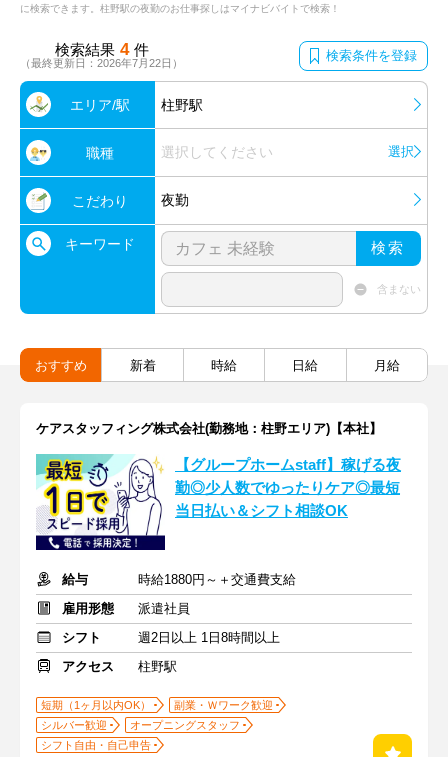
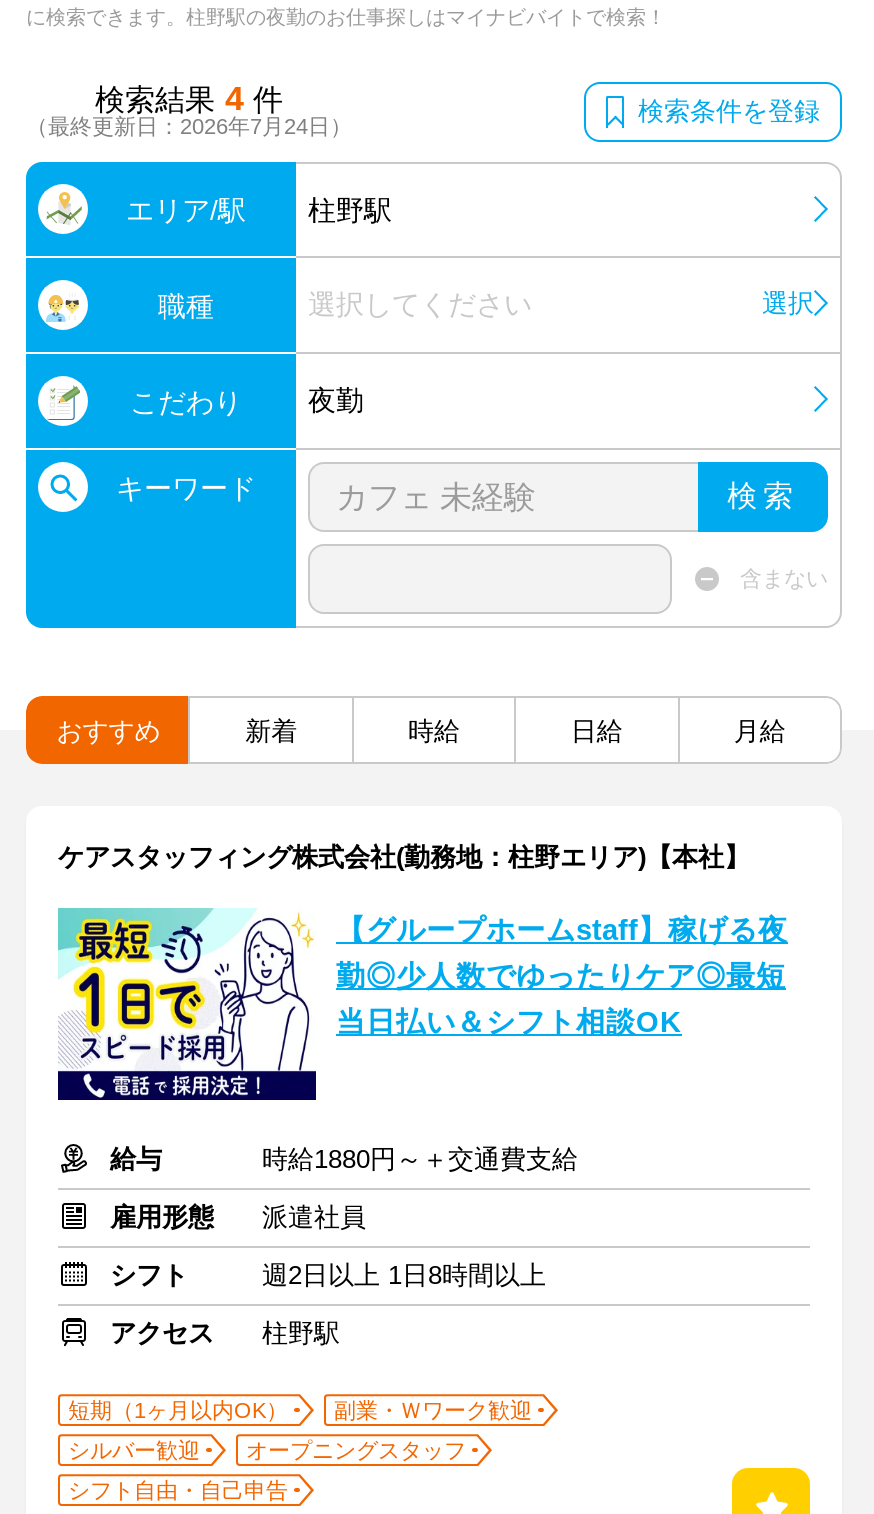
[20,57,183,69] （最終更新日：2026年7月22日） -> [26,114,352,138] （最終更新日：2026年7月24日）

